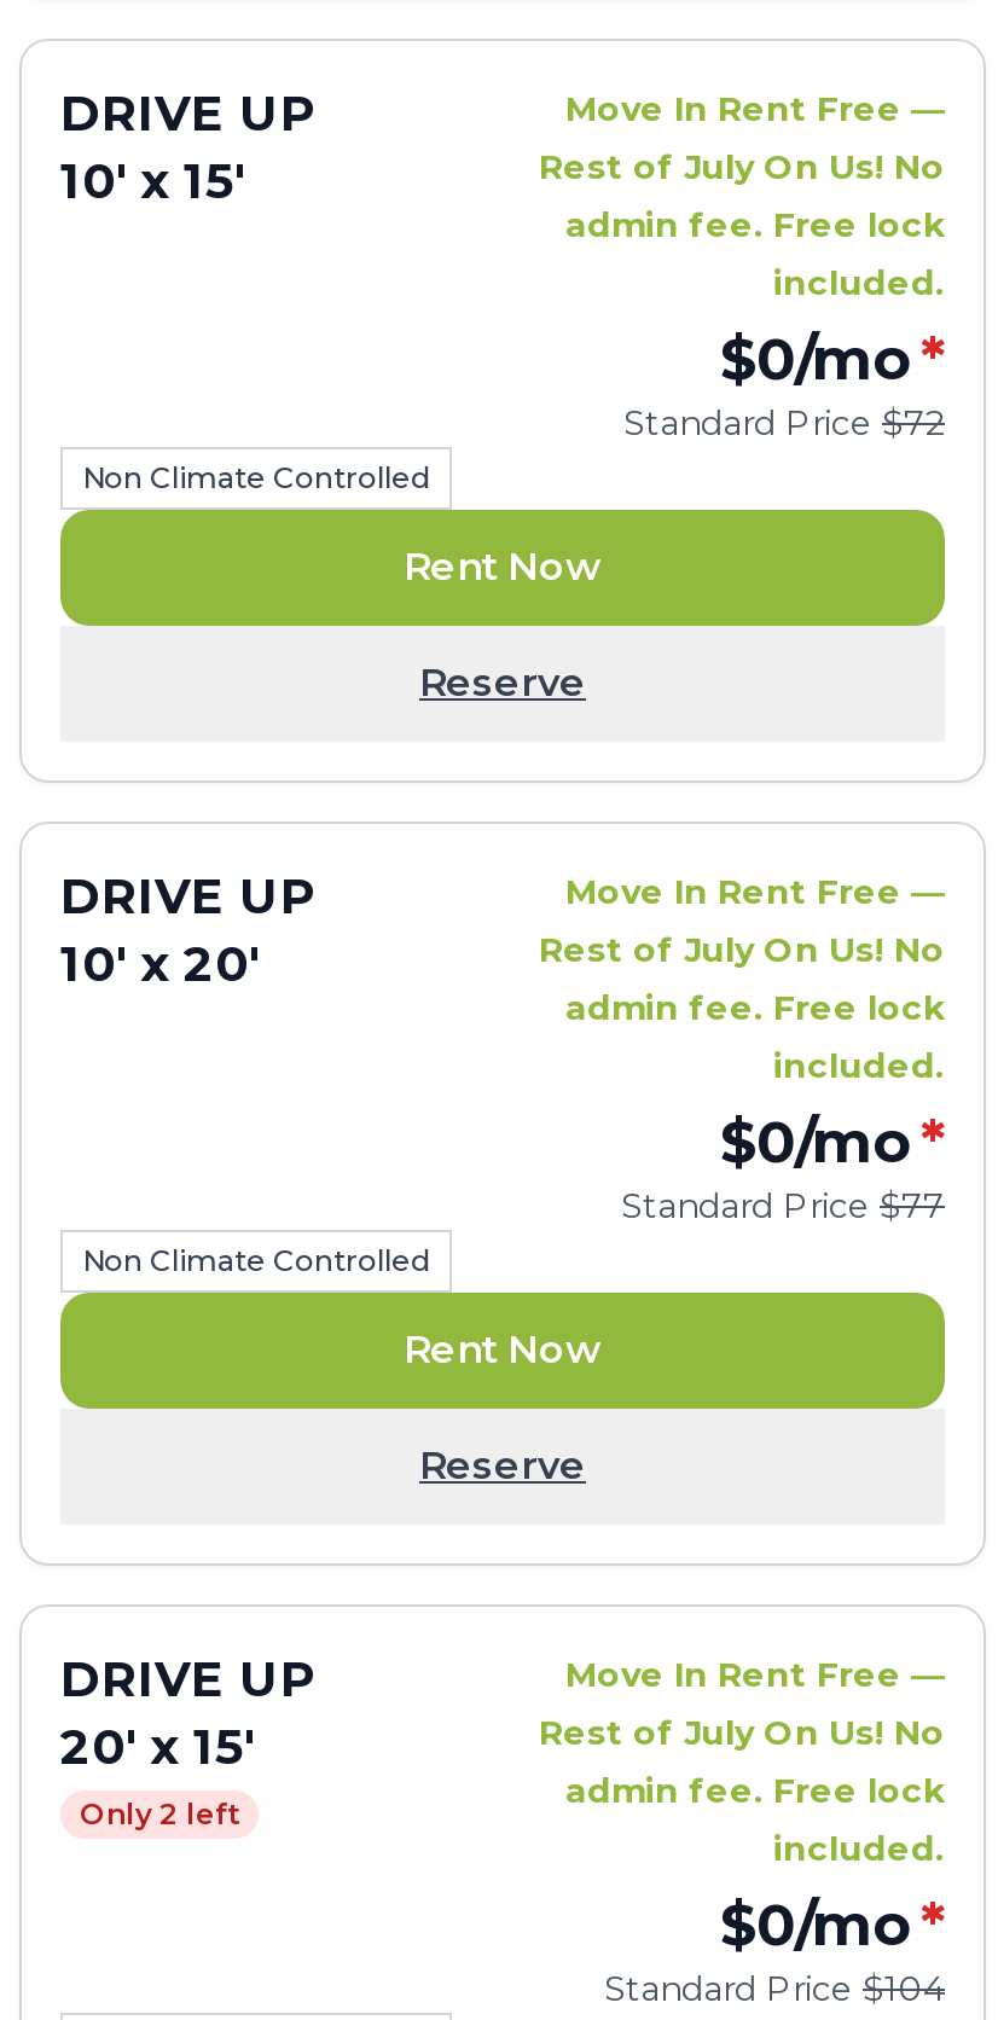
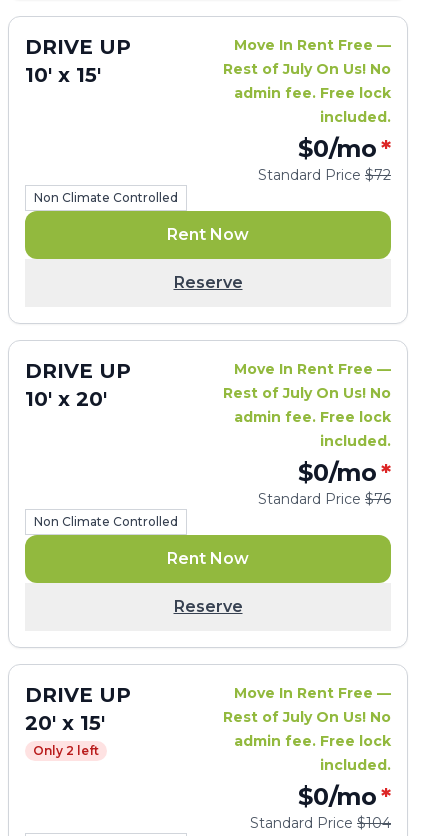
[621,1184,945,1227] Standard Price $77 -> [258,490,391,508] Standard Price $76

